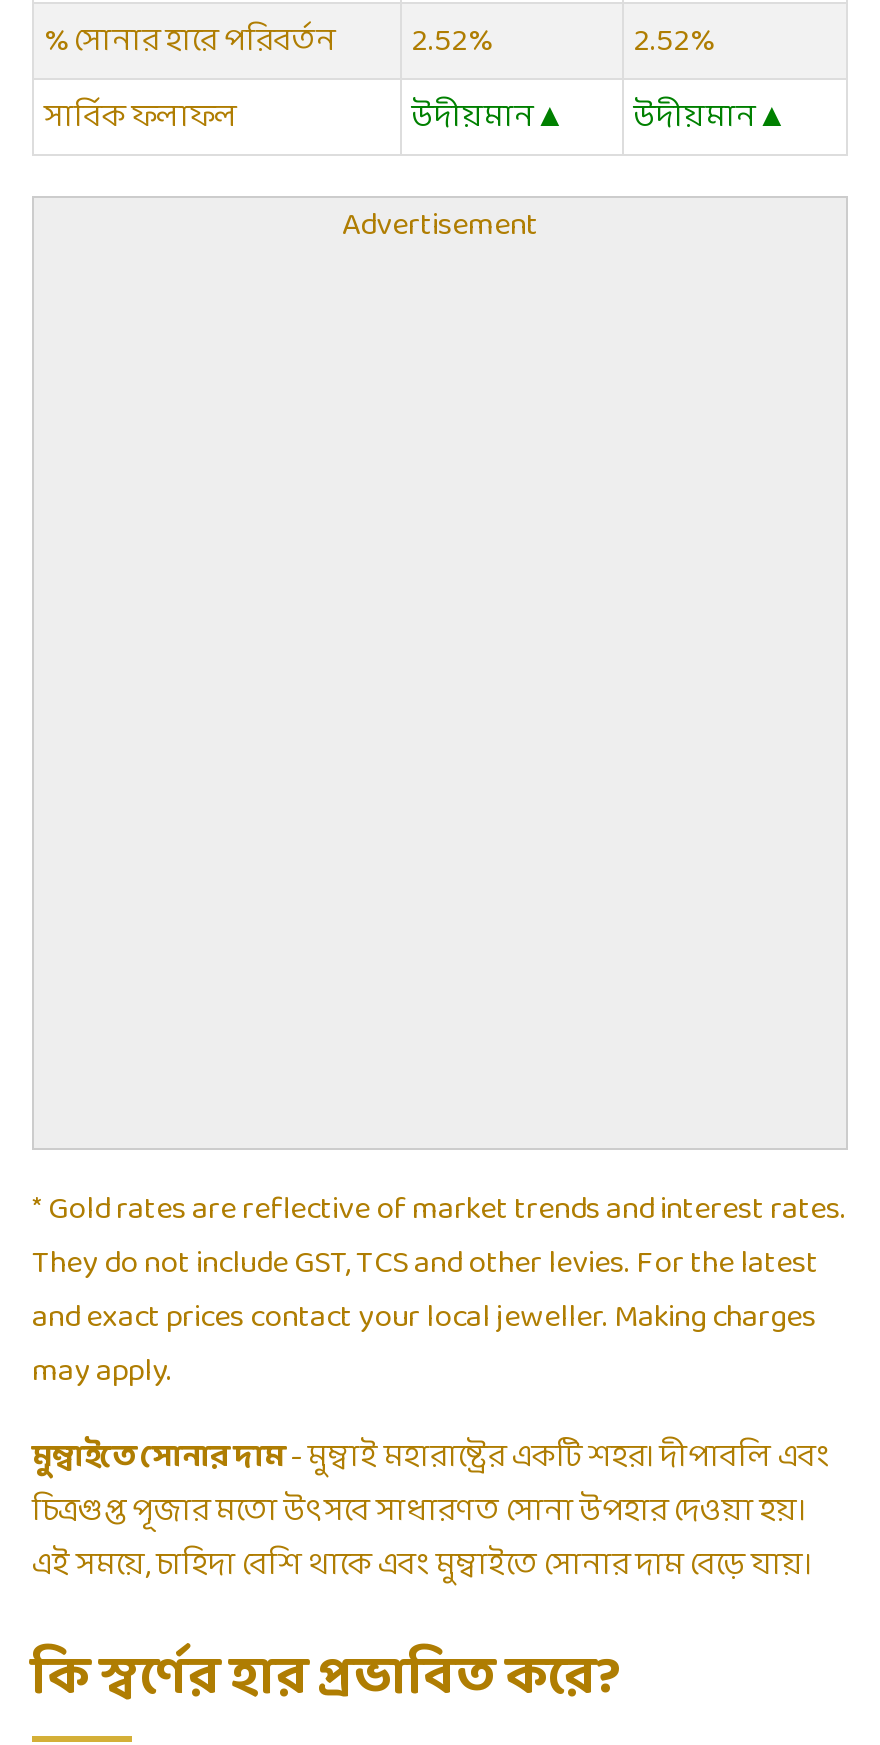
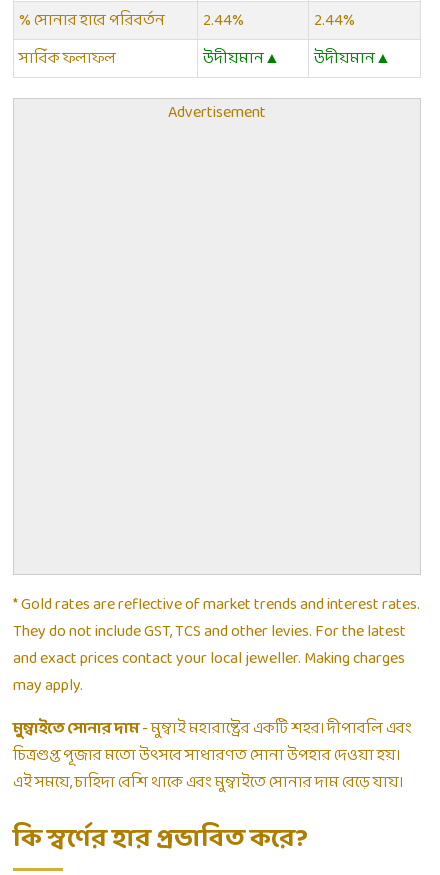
[44,14,492,68] % সোনার হারে পরিবর্তন 2.52% -> [19,7,244,34] % সোনার হারে পরিবর্তন 2.44%
[634,14,714,68] 2.52% -> [314,7,355,34] 2.44%

